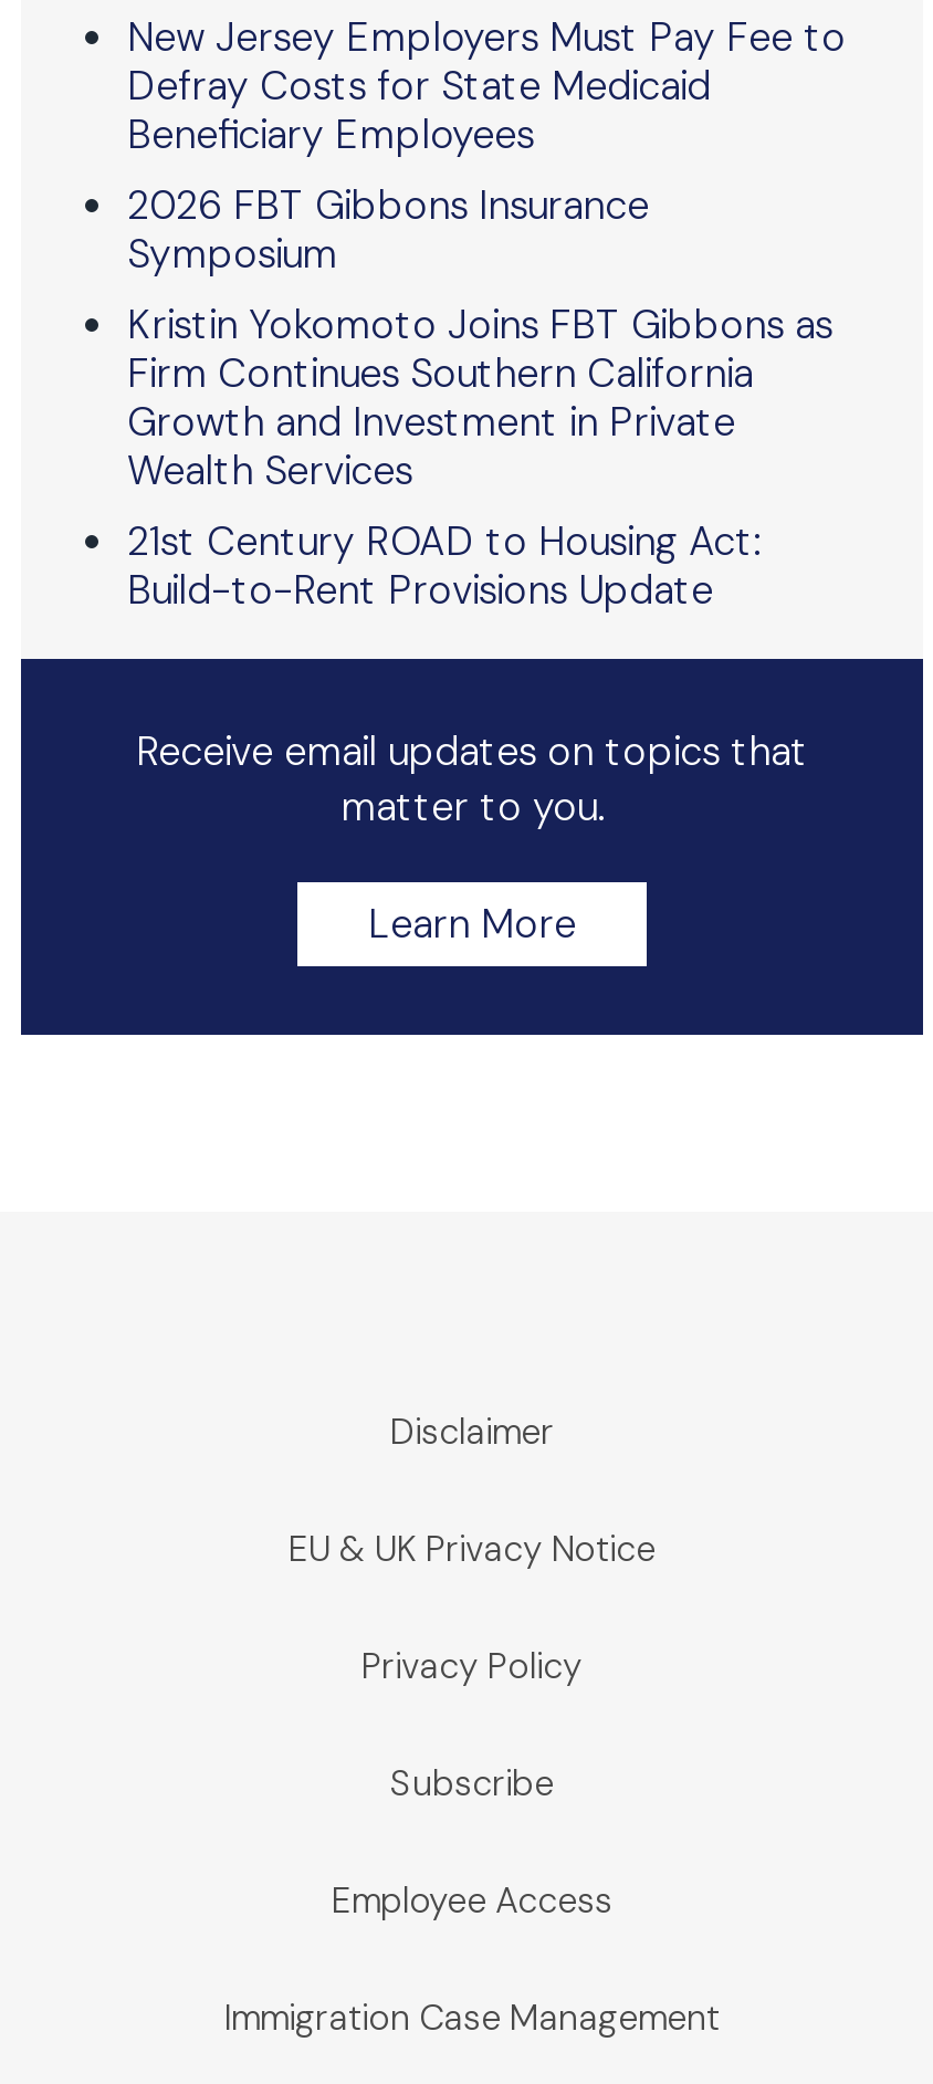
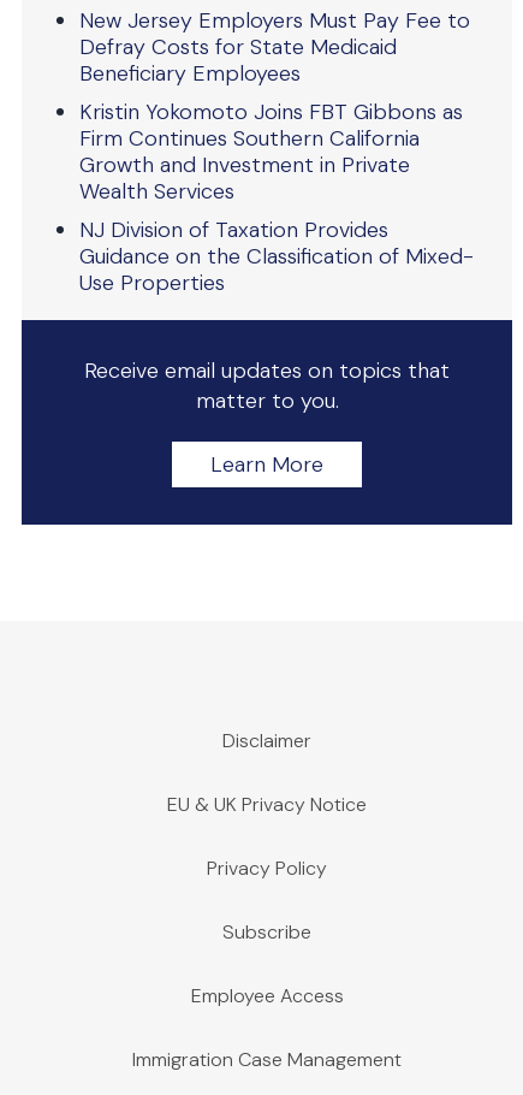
[127,179,649,281] 2026 FBT Gibbons Insurance | Symposium -> none
moved [127,299,832,498] -> [79,97,463,206]: Kristin Yokomoto Joins FBT Gibbons as | Firm Continues Southern California | Growth and Investment in Private | Wealth Services
[127,515,759,617] 21st Century ROAD to Housing Act: | Build-to-Rent Provisions Update -> [79,215,474,297] NJ Division of Taxation Provides | Guidance on the Classification of Mixed- | Use Properties

